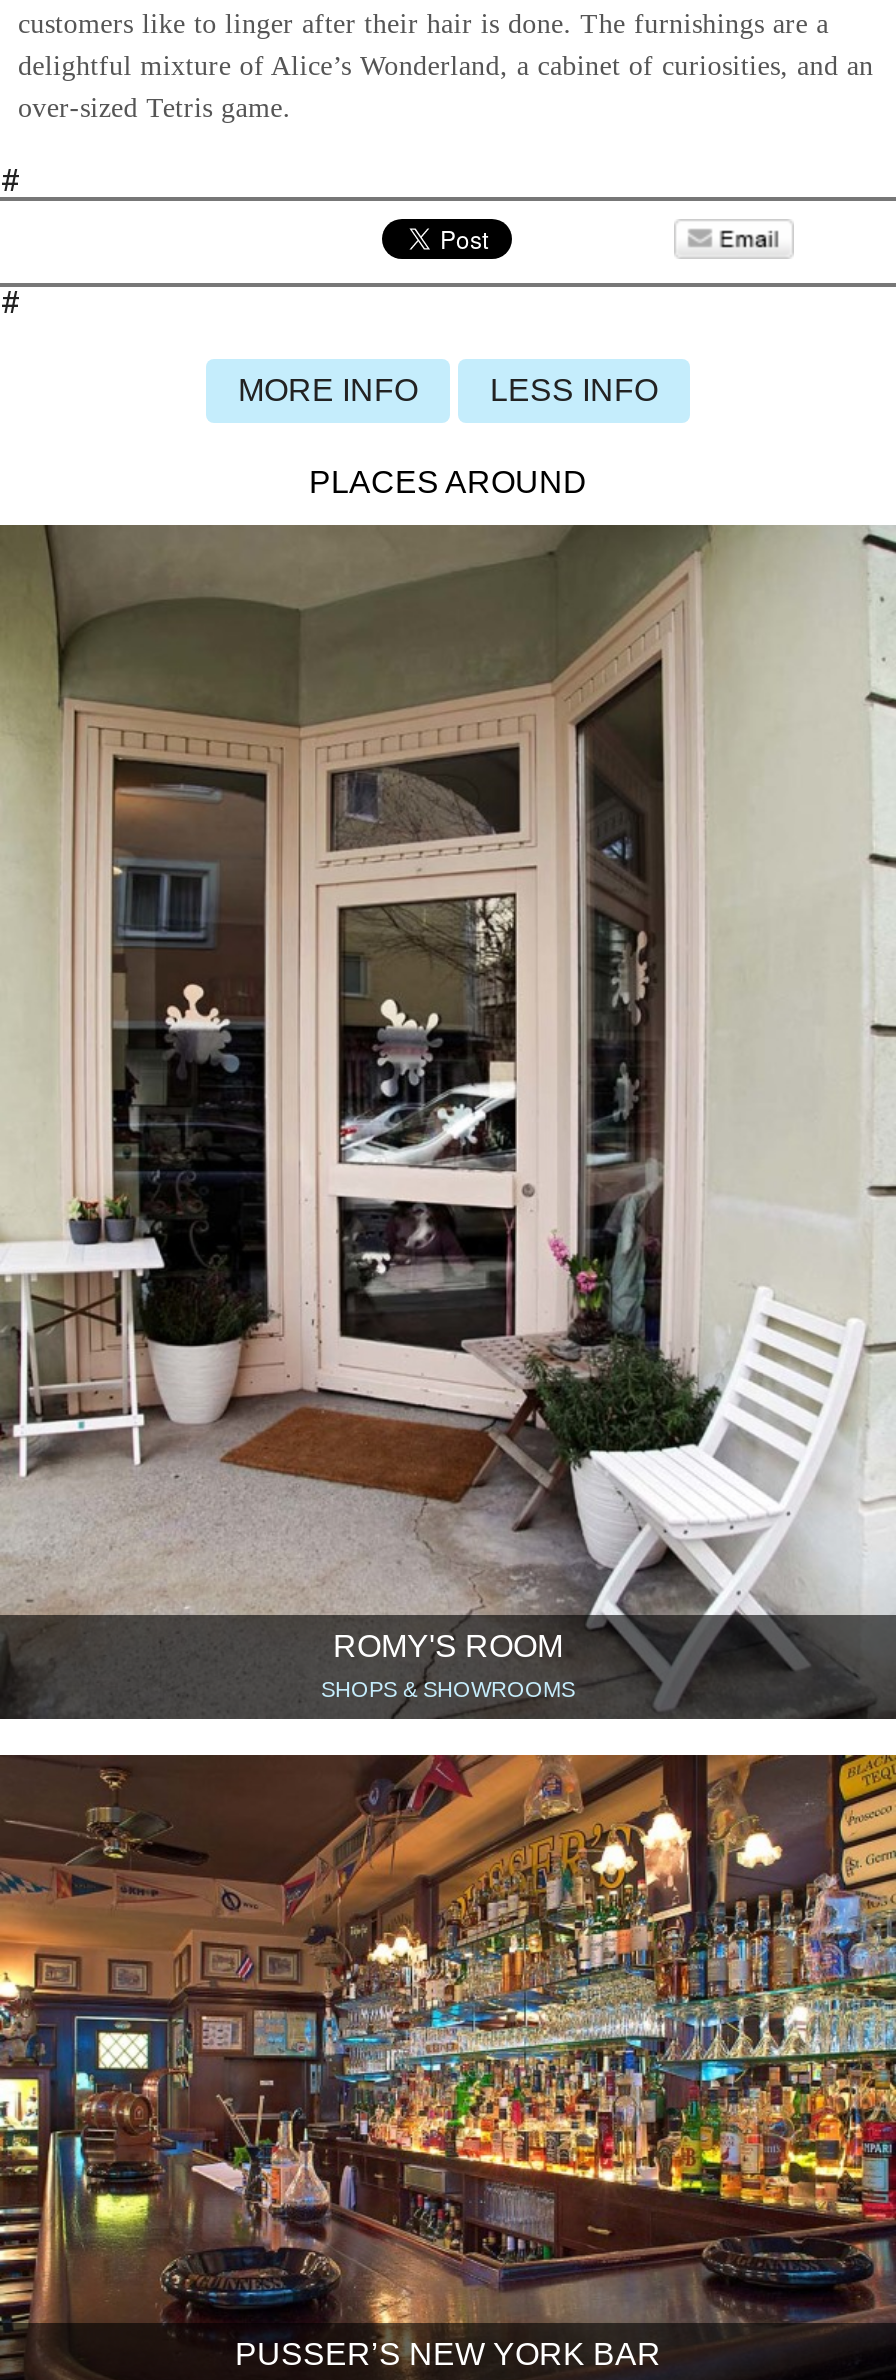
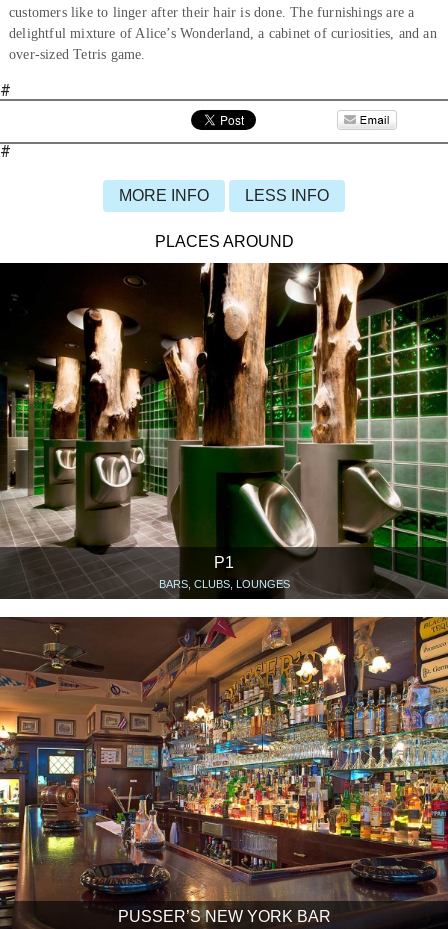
[6,523,890,1721] [image] | ROMY'S ROOM | SHOPS & SHOWROOMS -> [3,262,445,600] [image] | P1 | BARS, CLUBS, LOUNGES

